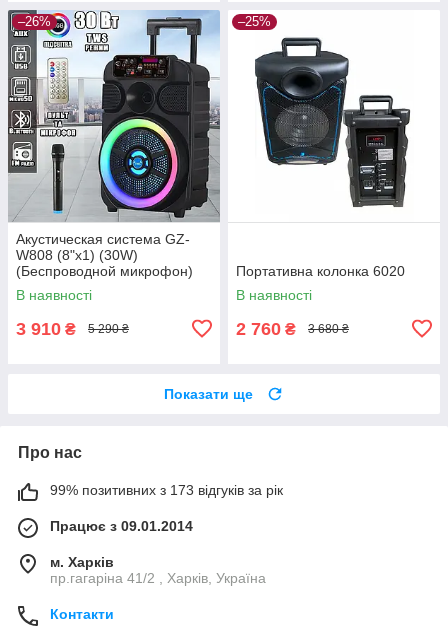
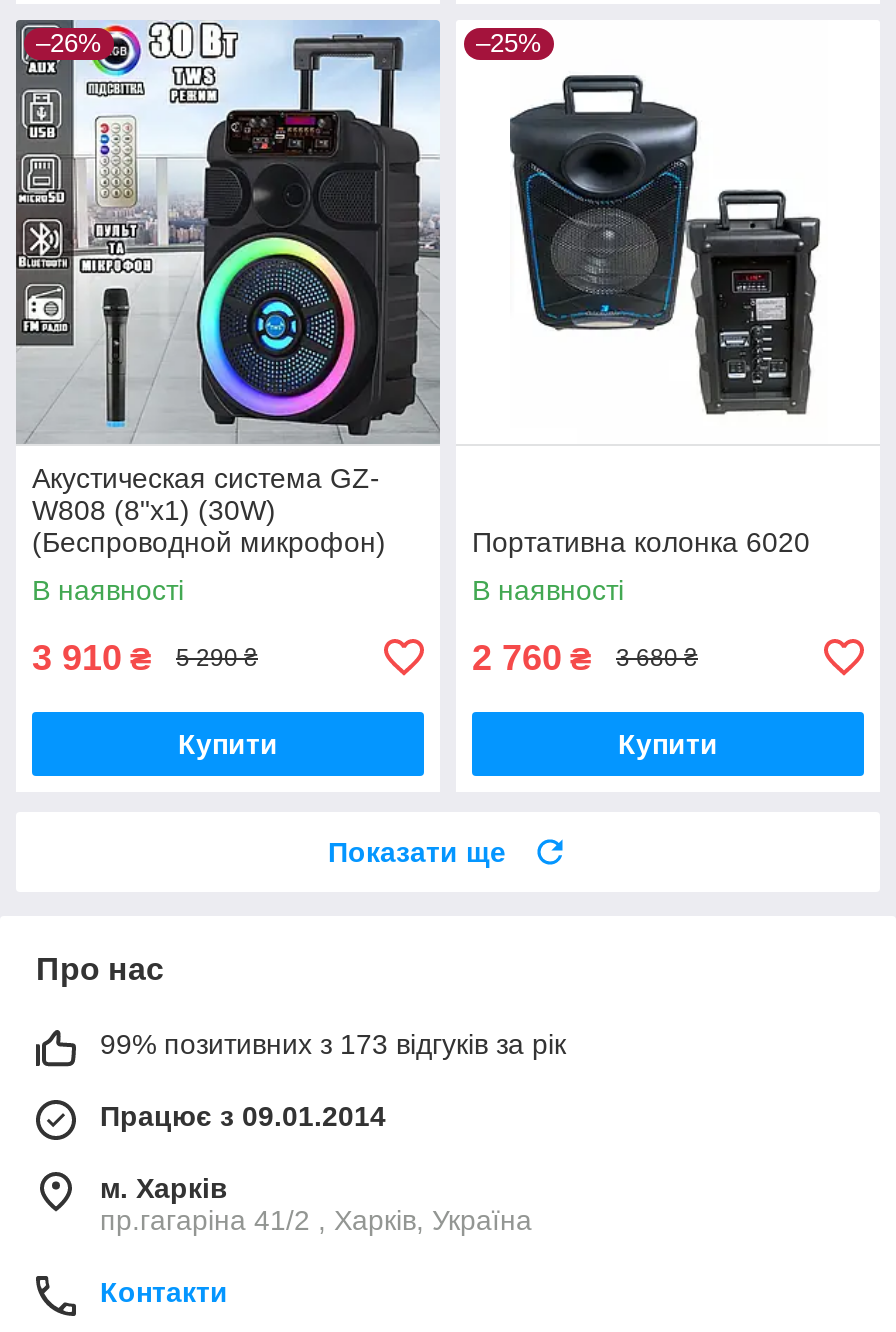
none -> [178,728,278,760] Купити
none -> [618,728,718,760] Купити

